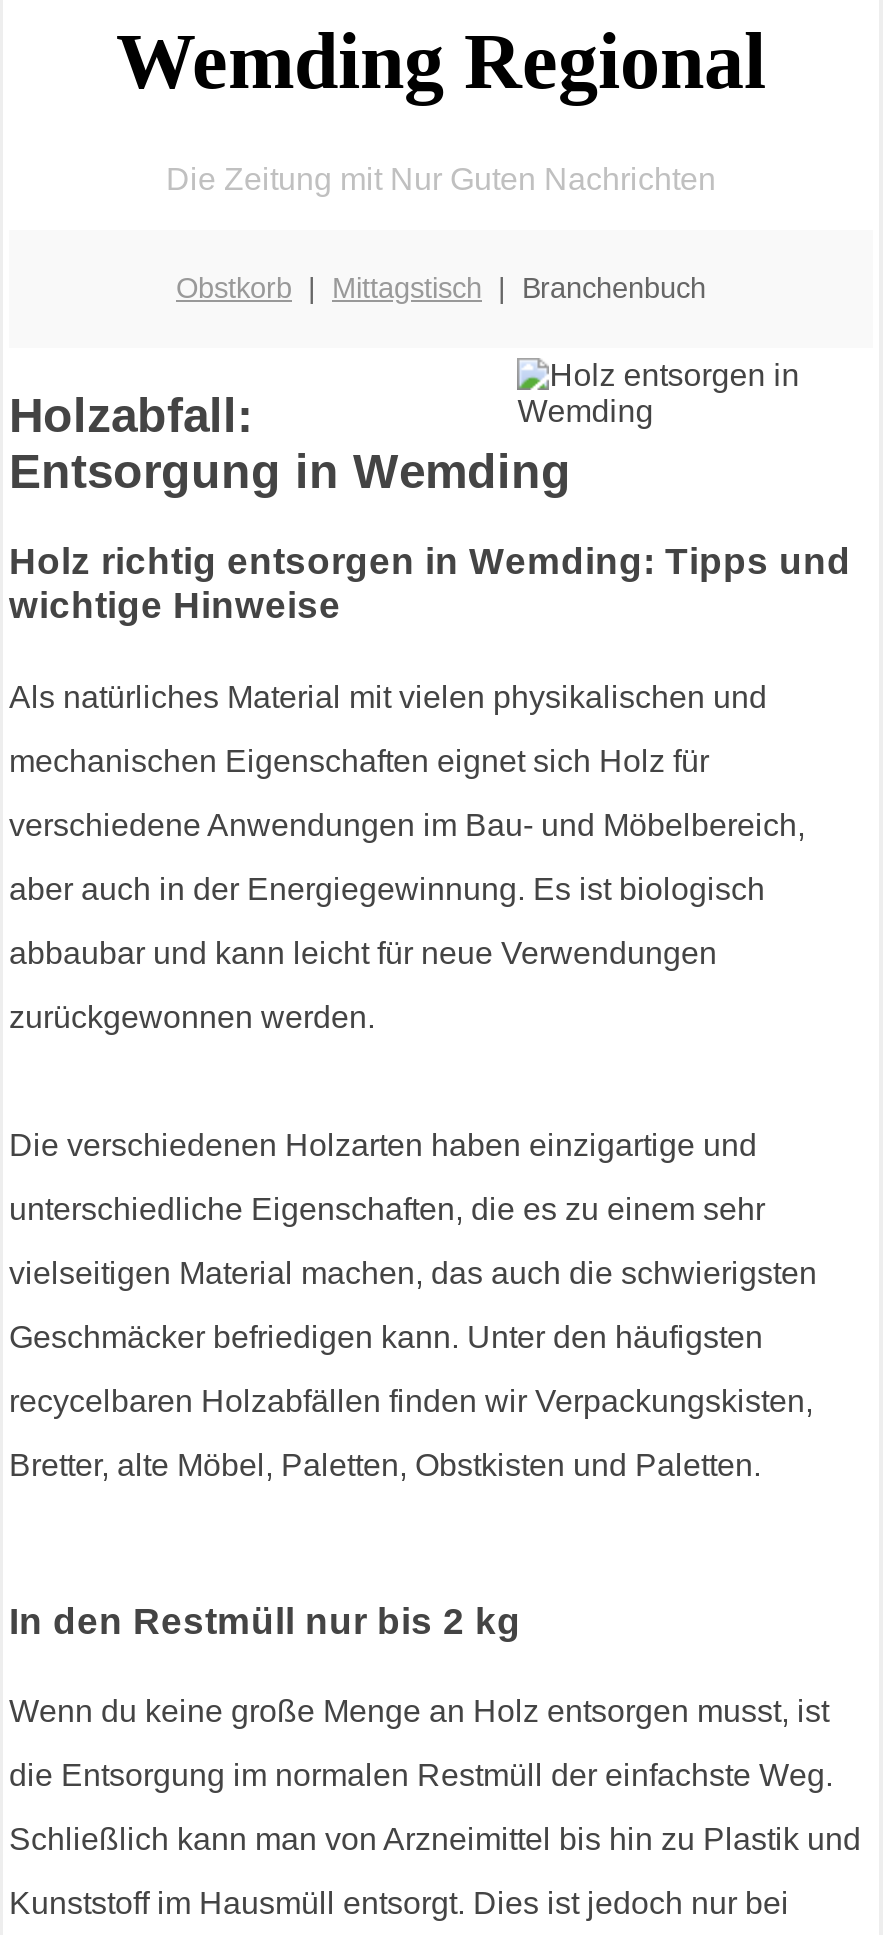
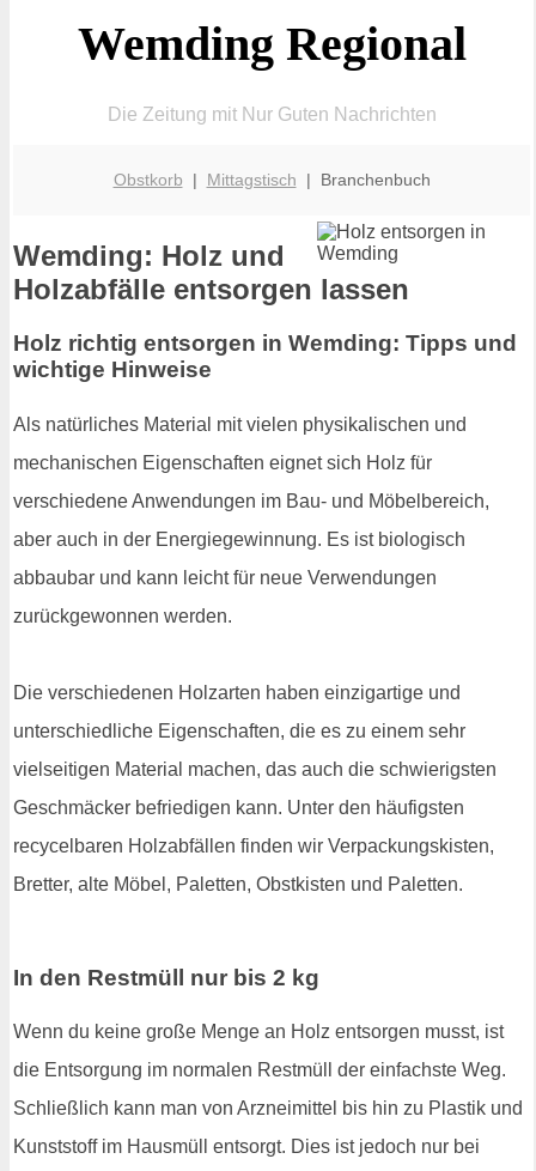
[9,389,571,499] Holzabfall: | Entsorgung in Wemding -> [13,240,409,306] Wemding: Holz und | Holzabfälle entsorgen lassen

